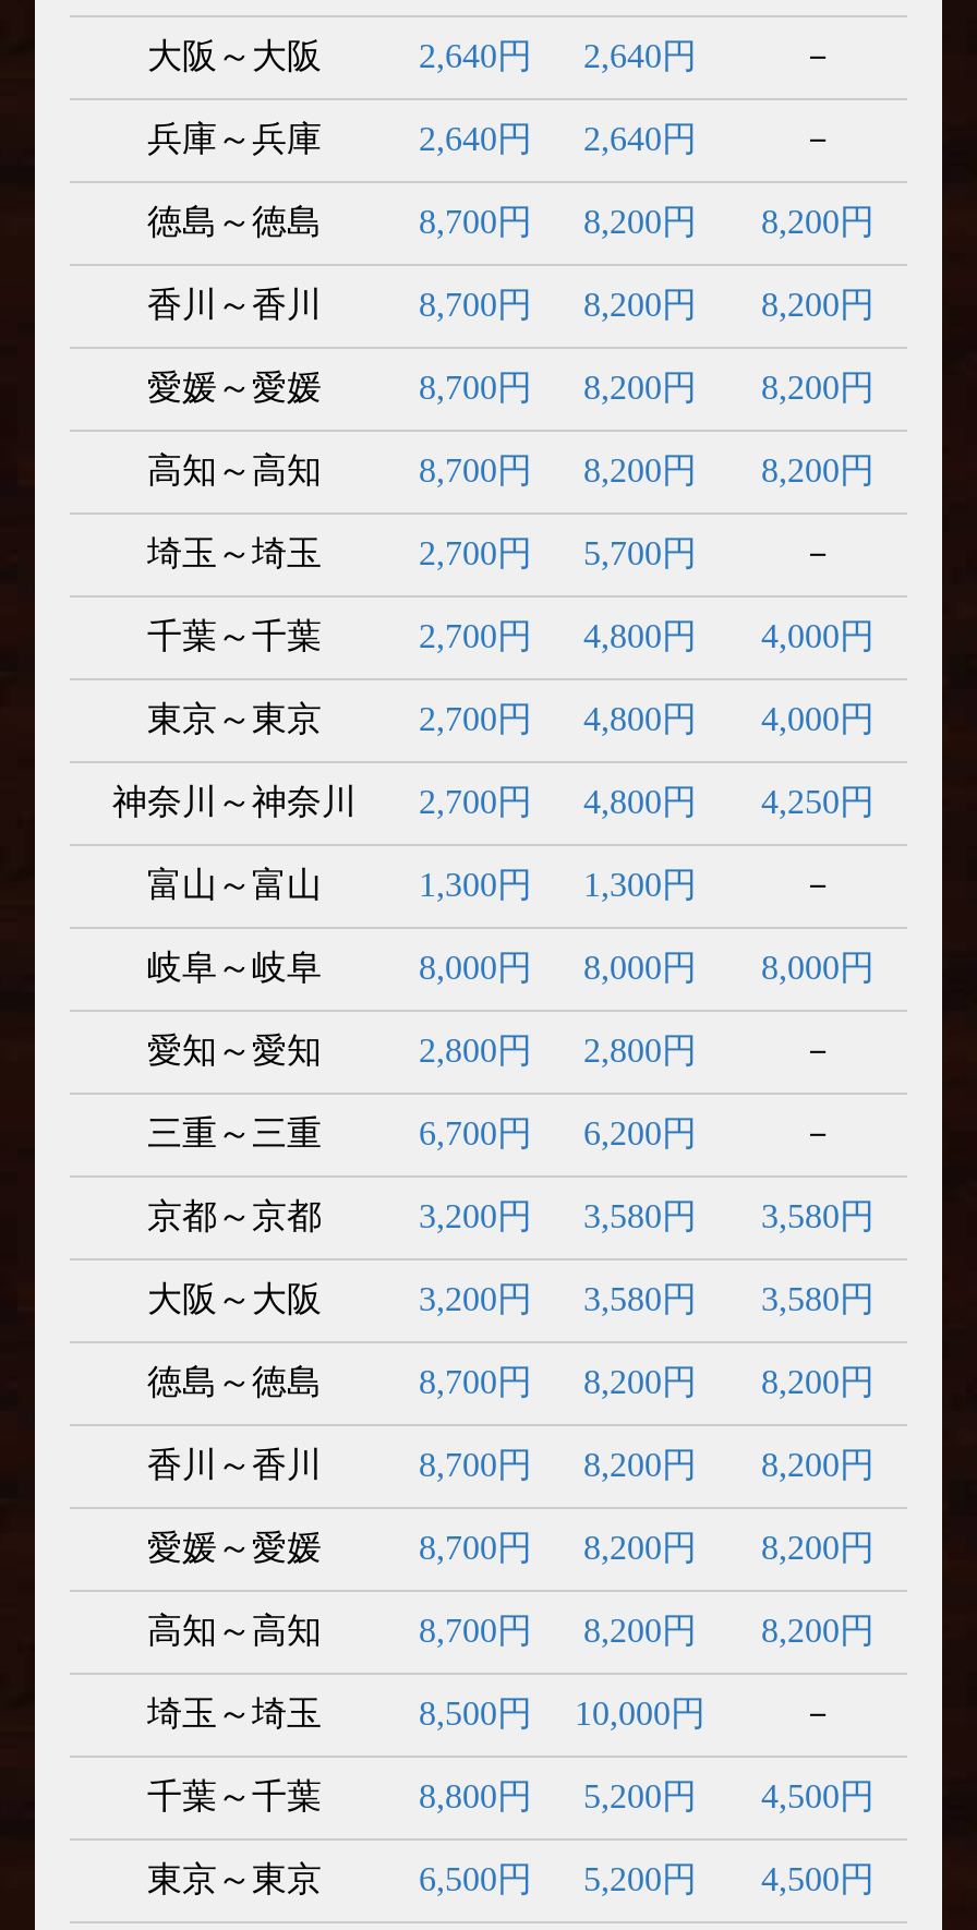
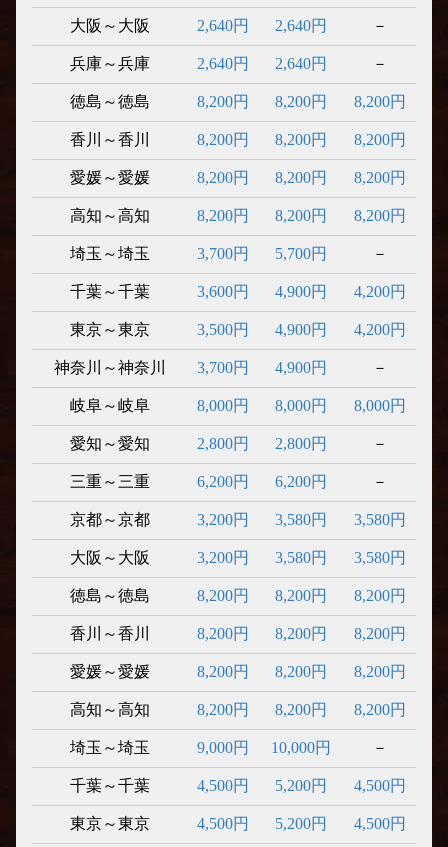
[419,203,875,240] 8,700円 8,200円 8,200円 -> [197,93,405,110] 8,200円 8,200円 8,200円
[419,286,875,323] 8,700円 8,200円 8,200円 -> [197,131,405,148] 8,200円 8,200円 8,200円
[419,369,875,406] 8,700円 8,200円 8,200円 -> [197,169,405,186] 8,200円 8,200円 8,200円
[419,451,875,488] 8,700円 8,200円 8,200円 -> [197,207,405,224] 8,200円 8,200円 8,200円
[419,534,697,571] 2,700円 5,700円 -> [197,245,327,262] 3,700円 5,700円
[419,617,532,654] 2,700円 -> [197,283,249,300] 3,600円
[583,617,697,654] 4,800円 -> [275,283,327,300] 4,900円
[761,617,875,654] 4,000円 -> [353,283,405,300] 4,200円
[419,700,532,737] 2,700円 -> [197,321,249,338] 3,500円
[583,700,697,737] 4,800円 -> [275,321,327,338] 4,900円
[761,700,875,737] 4,000円 -> [353,321,405,338] 4,200円
[147,783,875,903] 2,700円 | 4,800円 | 4,250円 | 富山～富山 | 1,300円 | 1,300円 -> [197,359,327,376] 3,700円 | 4,900円
[419,1114,697,1151] 6,700円 6,200円 -> [197,473,327,490] 6,200円 6,200円
[419,1363,875,1400] 8,700円 8,200円 8,200円 -> [197,587,405,604] 8,200円 8,200円 8,200円
[419,1446,875,1483] 8,700円 8,200円 8,200円 -> [197,625,405,642] 8,200円 8,200円 8,200円
[419,1529,875,1566] 8,700円 8,200円 8,200円 -> [197,663,405,680] 8,200円 8,200円 8,200円
[419,1612,875,1649] 8,700円 8,200円 8,200円 -> [197,701,405,718] 8,200円 8,200円 8,200円
[419,1694,705,1732] 8,500円 10,000円 -> [197,739,331,756] 9,000円 10,000円
[419,1777,875,1814] 8,800円 5,200円 4,500円 -> [197,777,405,794] 4,500円 5,200円 4,500円
[419,1860,875,1897] 6,500円 5,200円 4,500円 -> [197,815,405,832] 4,500円 5,200円 4,500円

